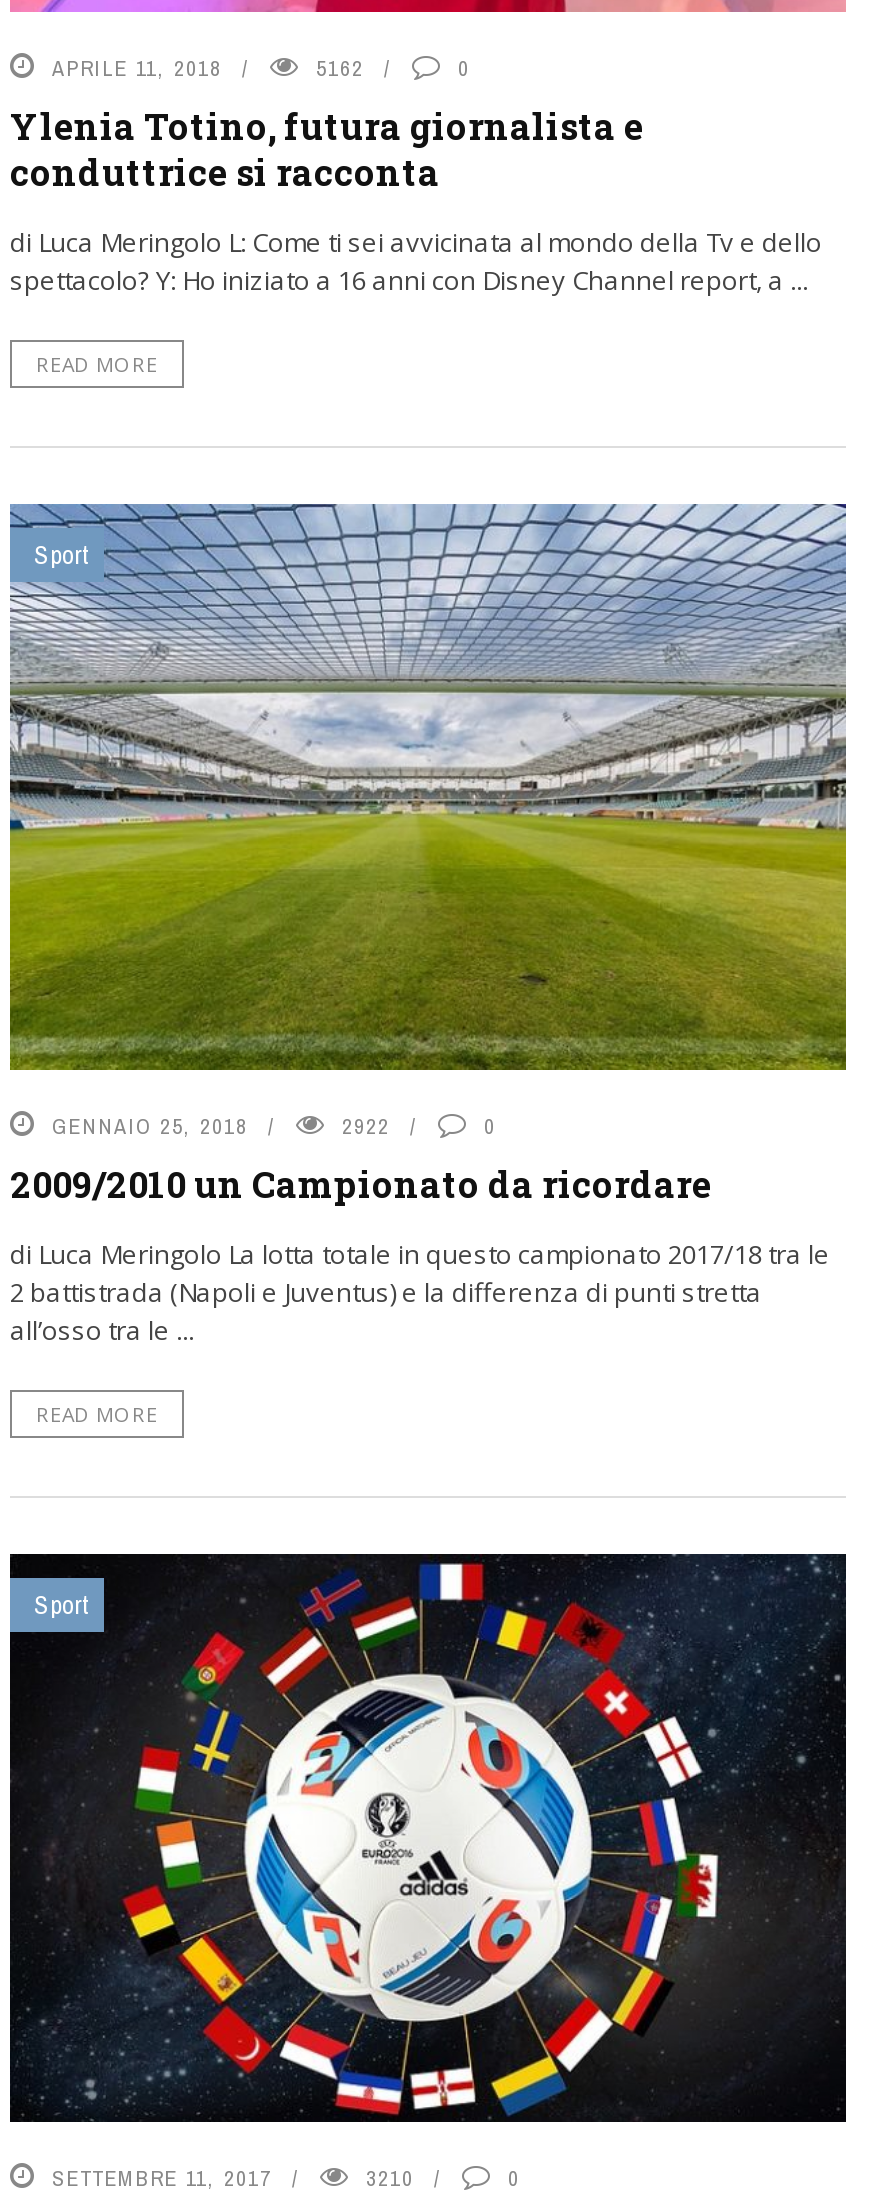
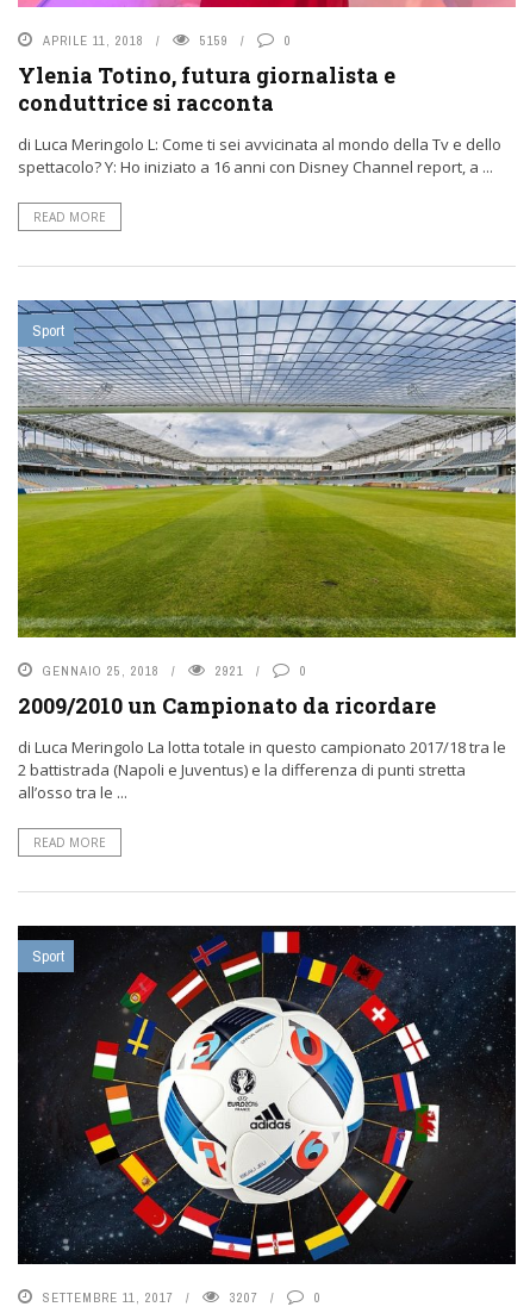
[316,54,364,82] 5162 -> [200,32,229,49] 5159
[342,1113,390,1141] 2922 -> [216,663,244,680] 2921
[366,2163,414,2191] 3210 -> [230,1289,258,1305] 3207

